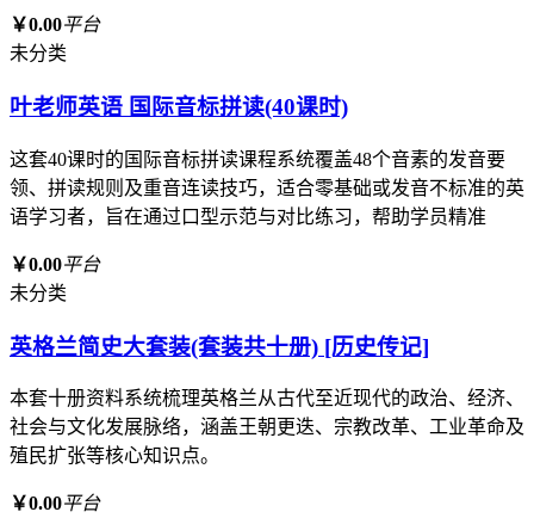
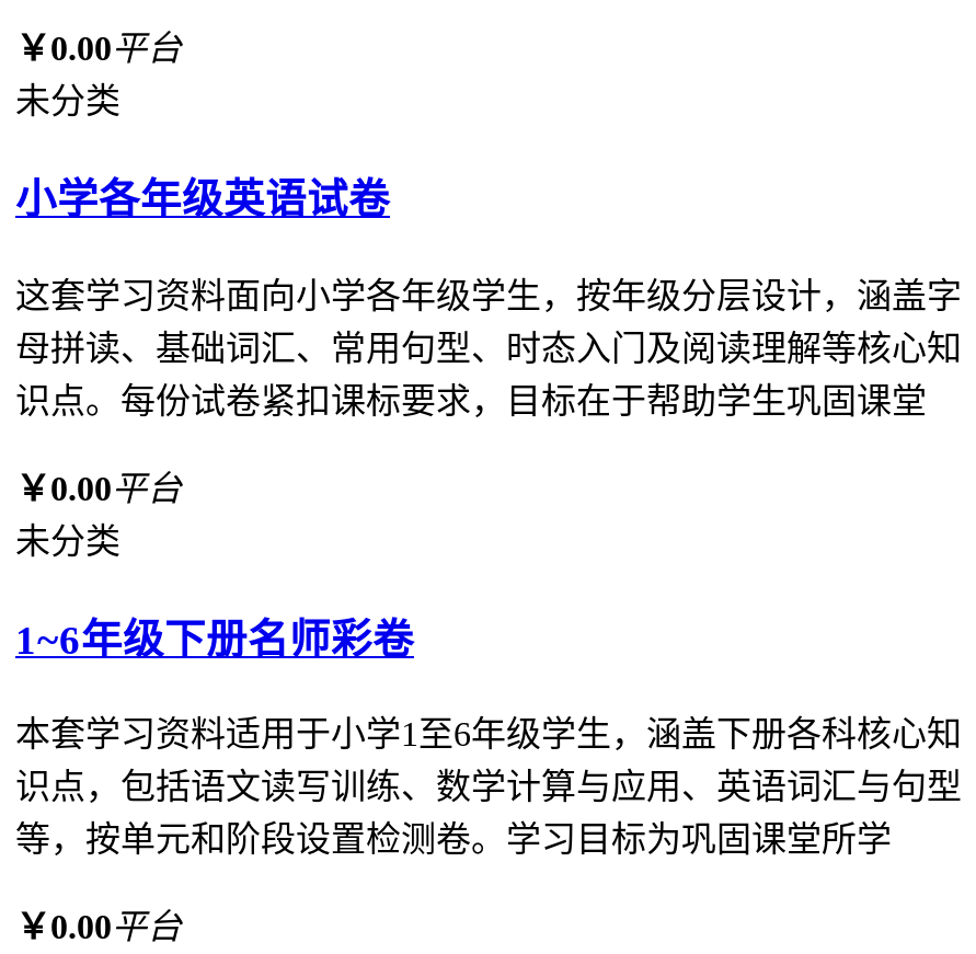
[10,94,348,119] 叶老师英语 国际音标拼读(40课时) -> [15,177,390,223] 小学各年级英语试卷
[10,149,524,227] 这套40课时的国际音标拼读课程系统覆盖48个音素的发音要 | 领、拼读规则及重音连读技巧，适合零基础或发音不标准的英 | 语学习者，旨在通过口型示范与对比练习，帮助学员精准 -> [15,277,962,419] 这套学习资料面向小学各年级学生，按年级分层设计，涵盖字 | 母拼读、基础词汇、常用句型、时态入门及阅读理解等核心知 | 识点。每份试卷紧扣课标要求，目标在于帮助学生巩固课堂
[10,334,429,359] 英格兰简史大套装(套装共十册) [历史传记] -> [15,616,414,662] 1~6年级下册名师彩卷
[10,388,524,466] 本套十册资料系统梳理英格兰从古代至近现代的政治、经济、 | 社会与文化发展脉络，涵盖王朝更迭、宗教改革、工业革命及 | 殖民扩张等核心知识点。 -> [15,716,962,858] 本套学习资料适用于小学1至6年级学生，涵盖下册各科核心知 | 识点，包括语文读写训练、数学计算与应用、英语词汇与句型 | 等，按单元和阶段设置检测卷。学习目标为巩固课堂所学

